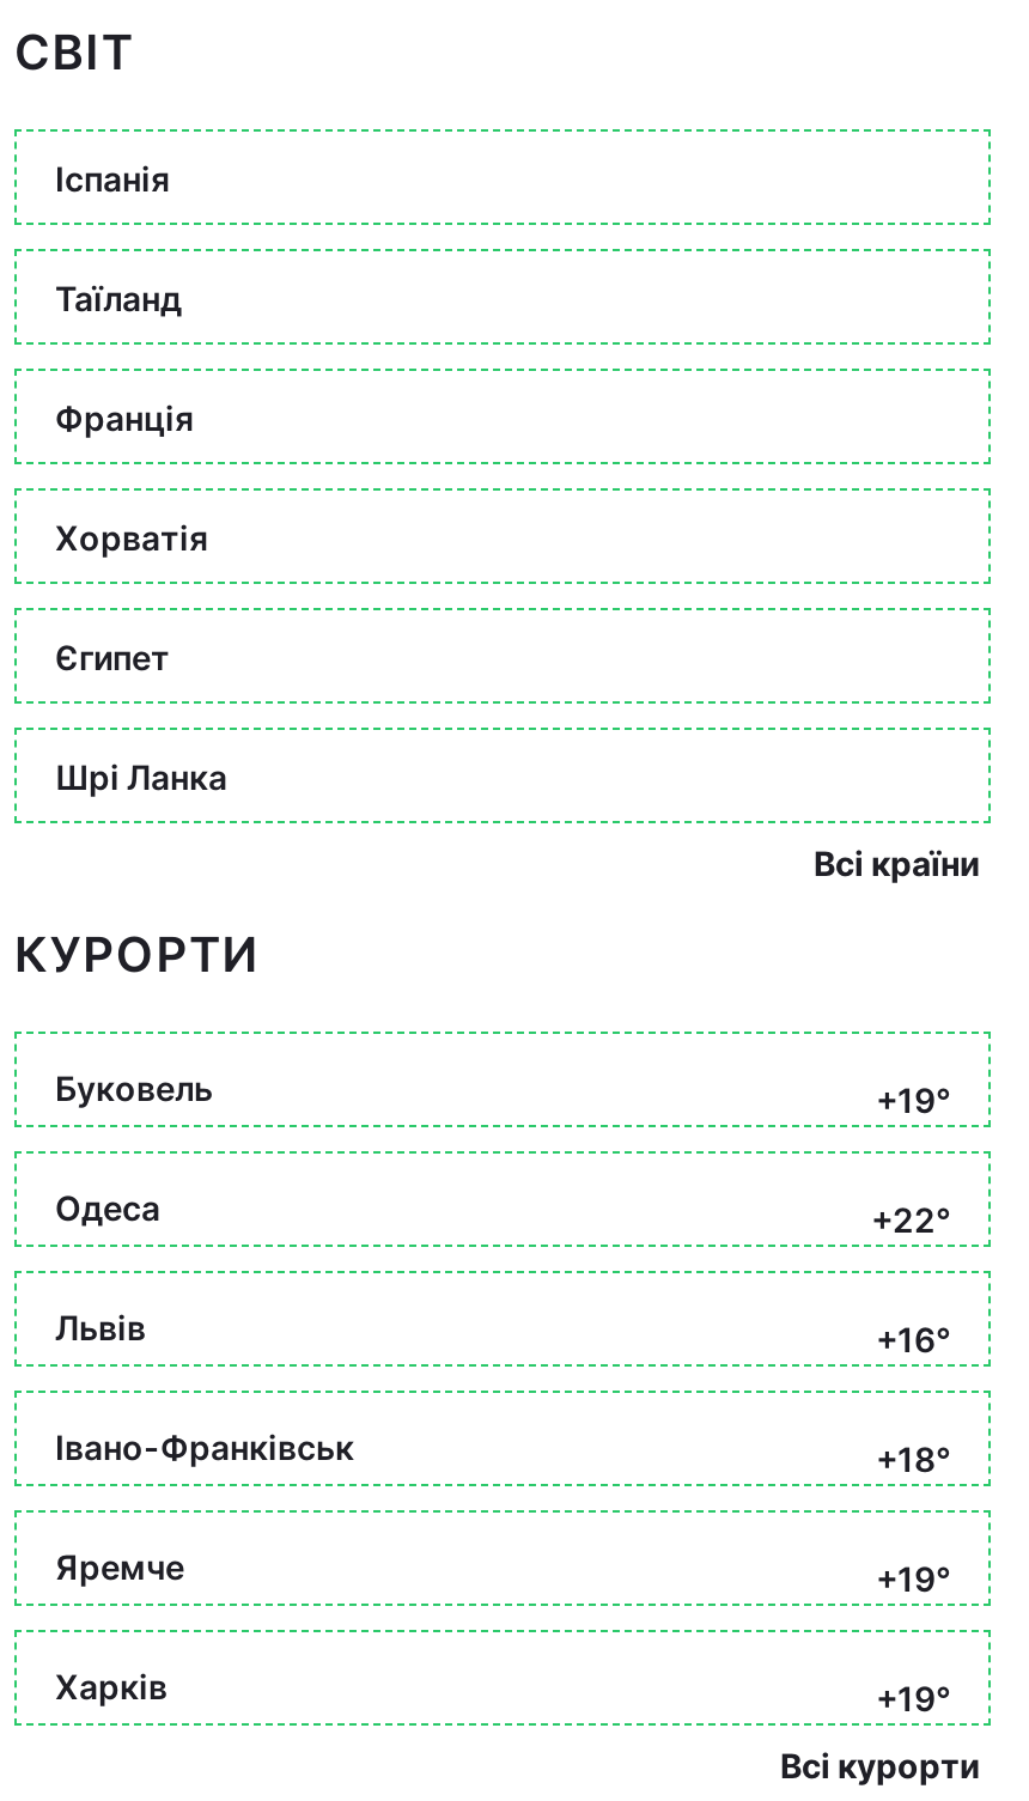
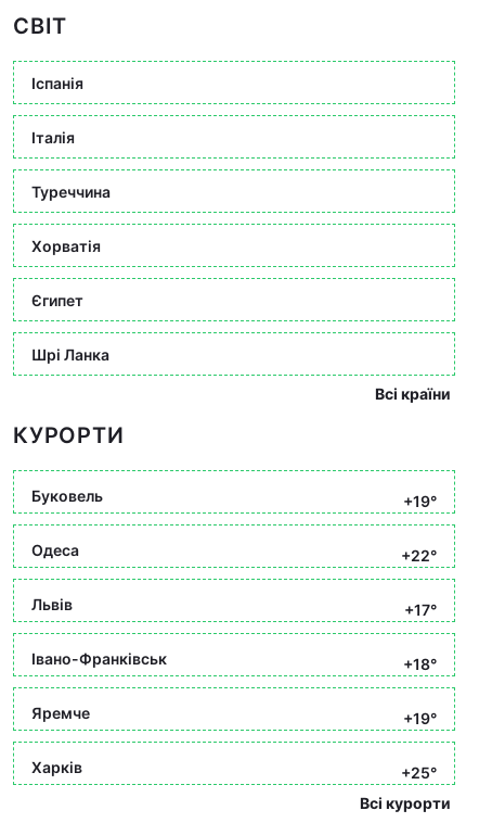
[55,276,182,317] Таїланд -> [31,128,75,146] Італія
[55,396,194,437] Франція -> [31,182,111,200] Туреччина
[876,1319,950,1359] +16° -> [404,600,437,619] +17°
[876,1678,950,1718] +19° -> [401,763,437,782] +25°

